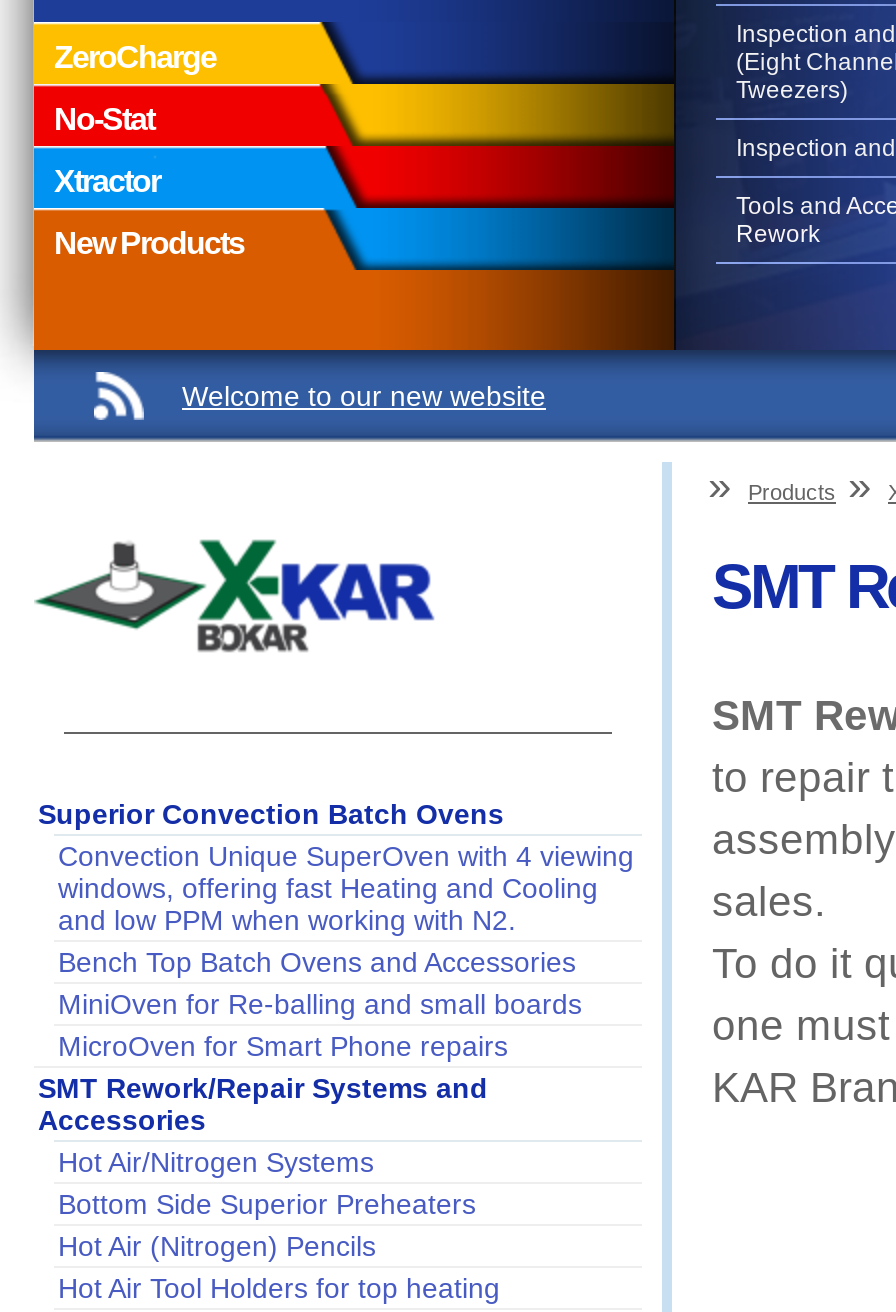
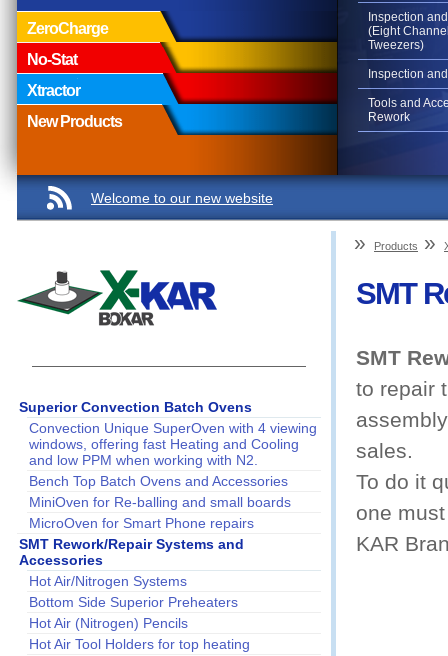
[182,380,546,412] Welcome to our new website -> [91,190,104,206] W

